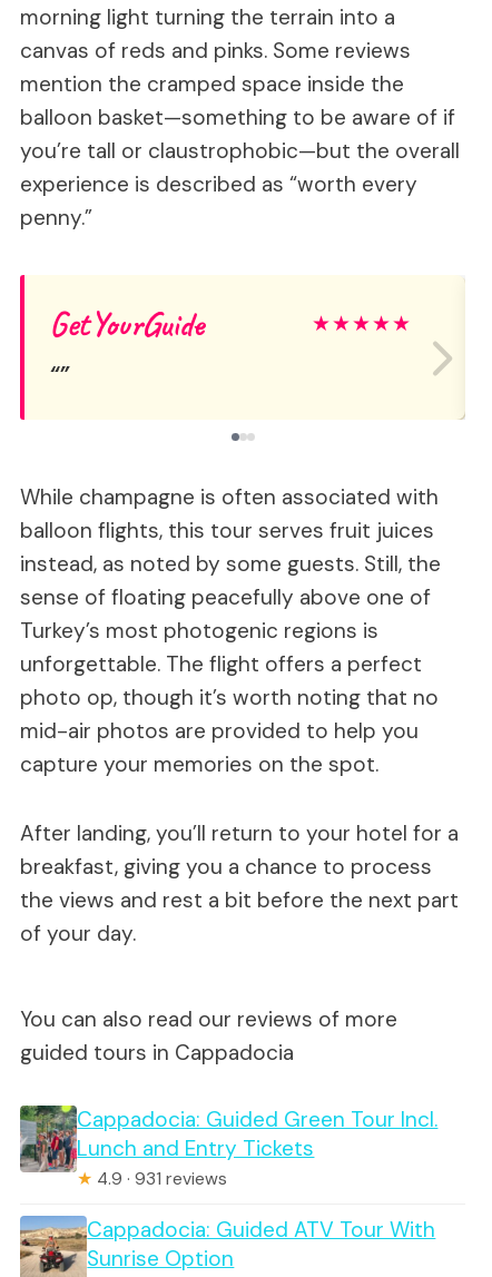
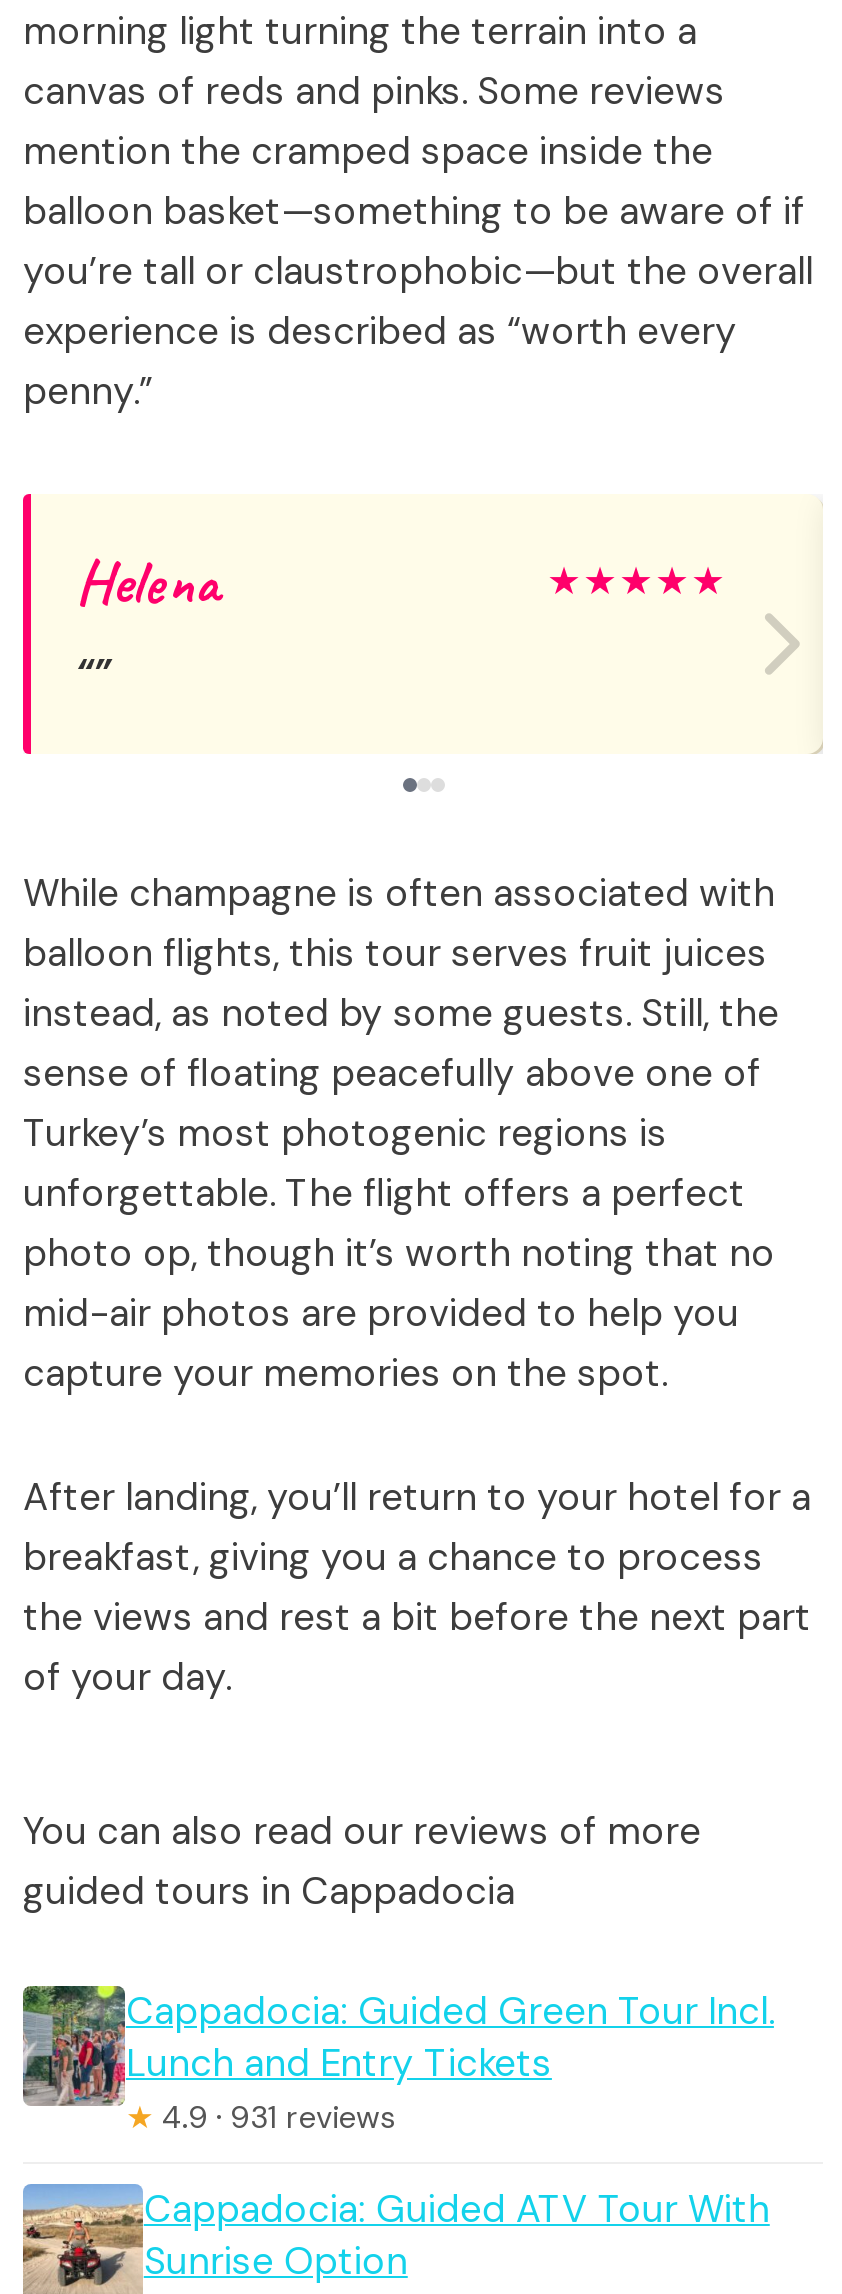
[49,303,204,345] GetYourGuide -> [75,544,219,620] Helena

